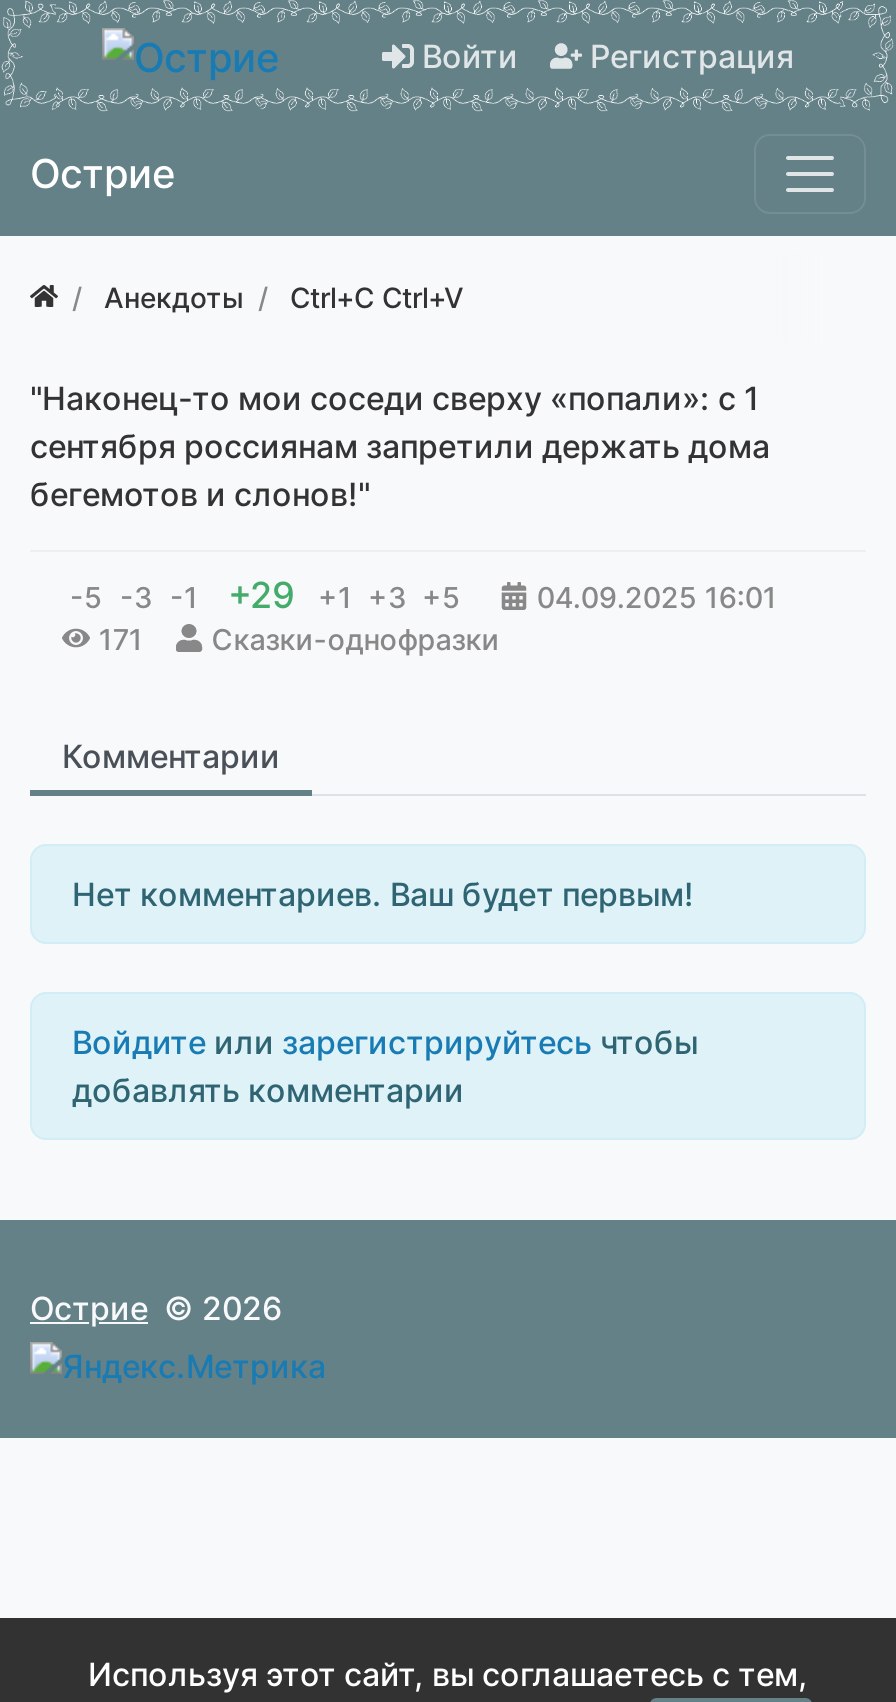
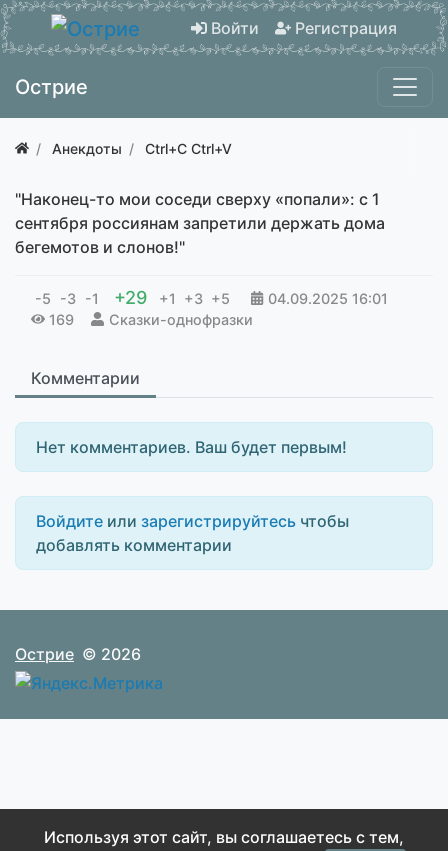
[91,621,143,655] 171 -> [45,310,74,327] 169

